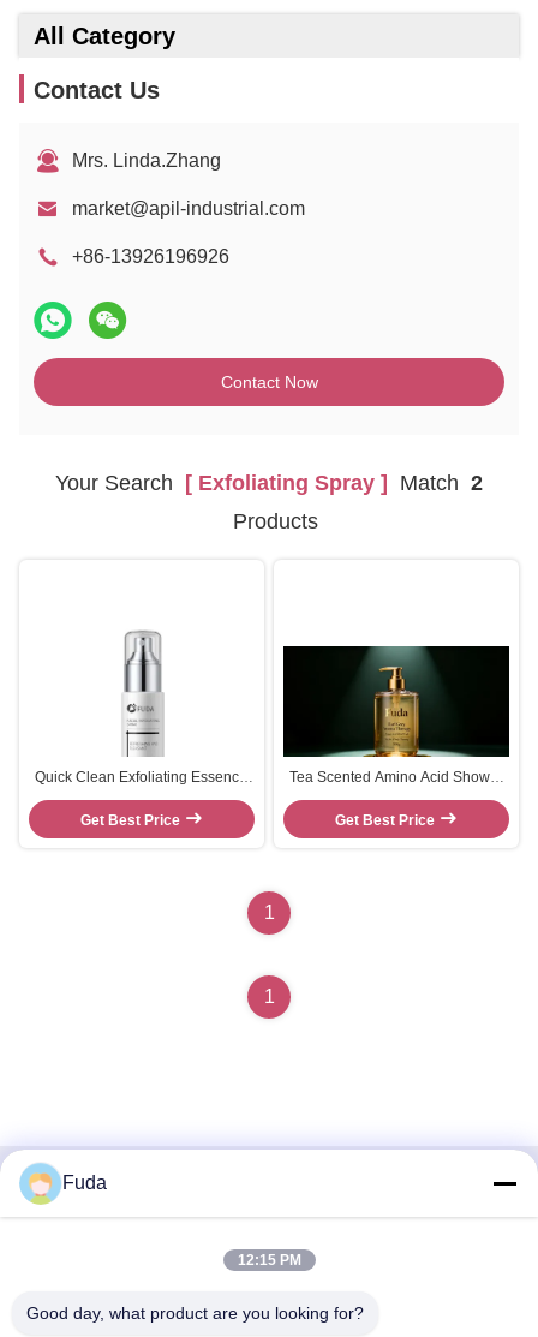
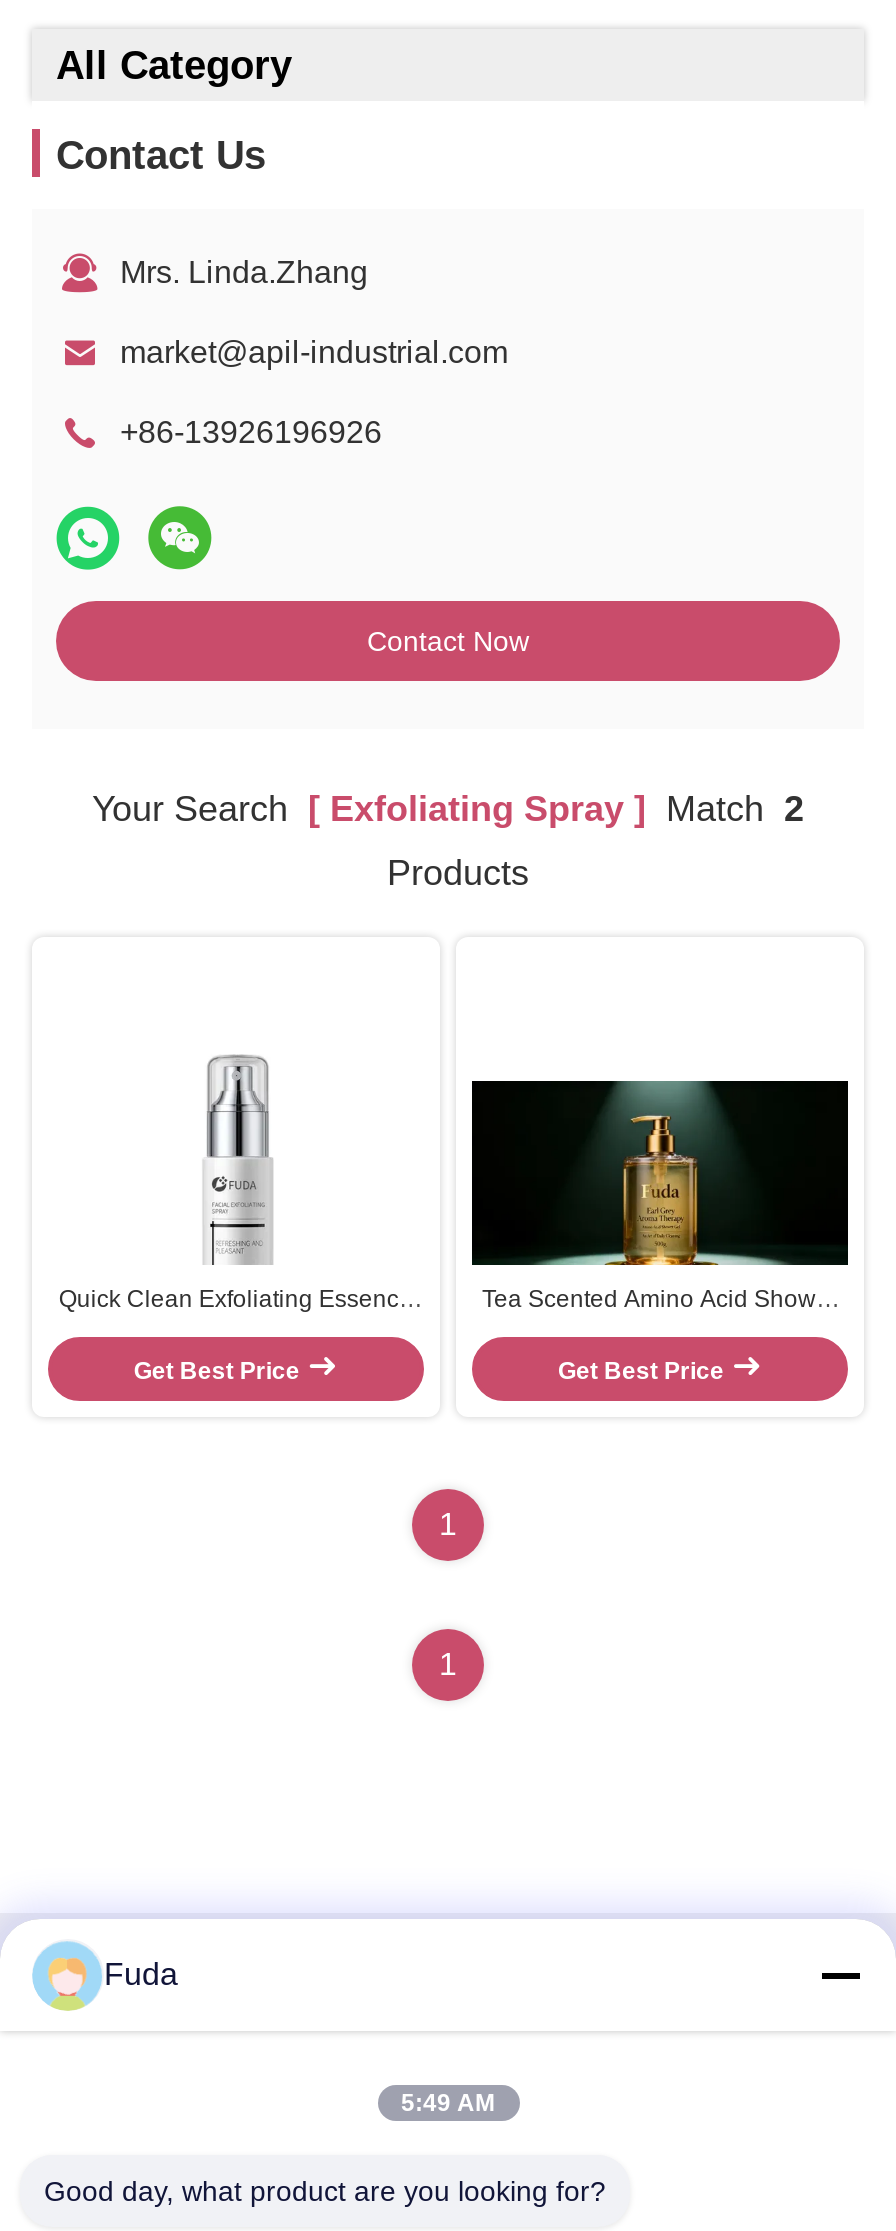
[237,1252,301,1269] 12:15 PM -> [401,2089,495,2117] 5:49 AM

